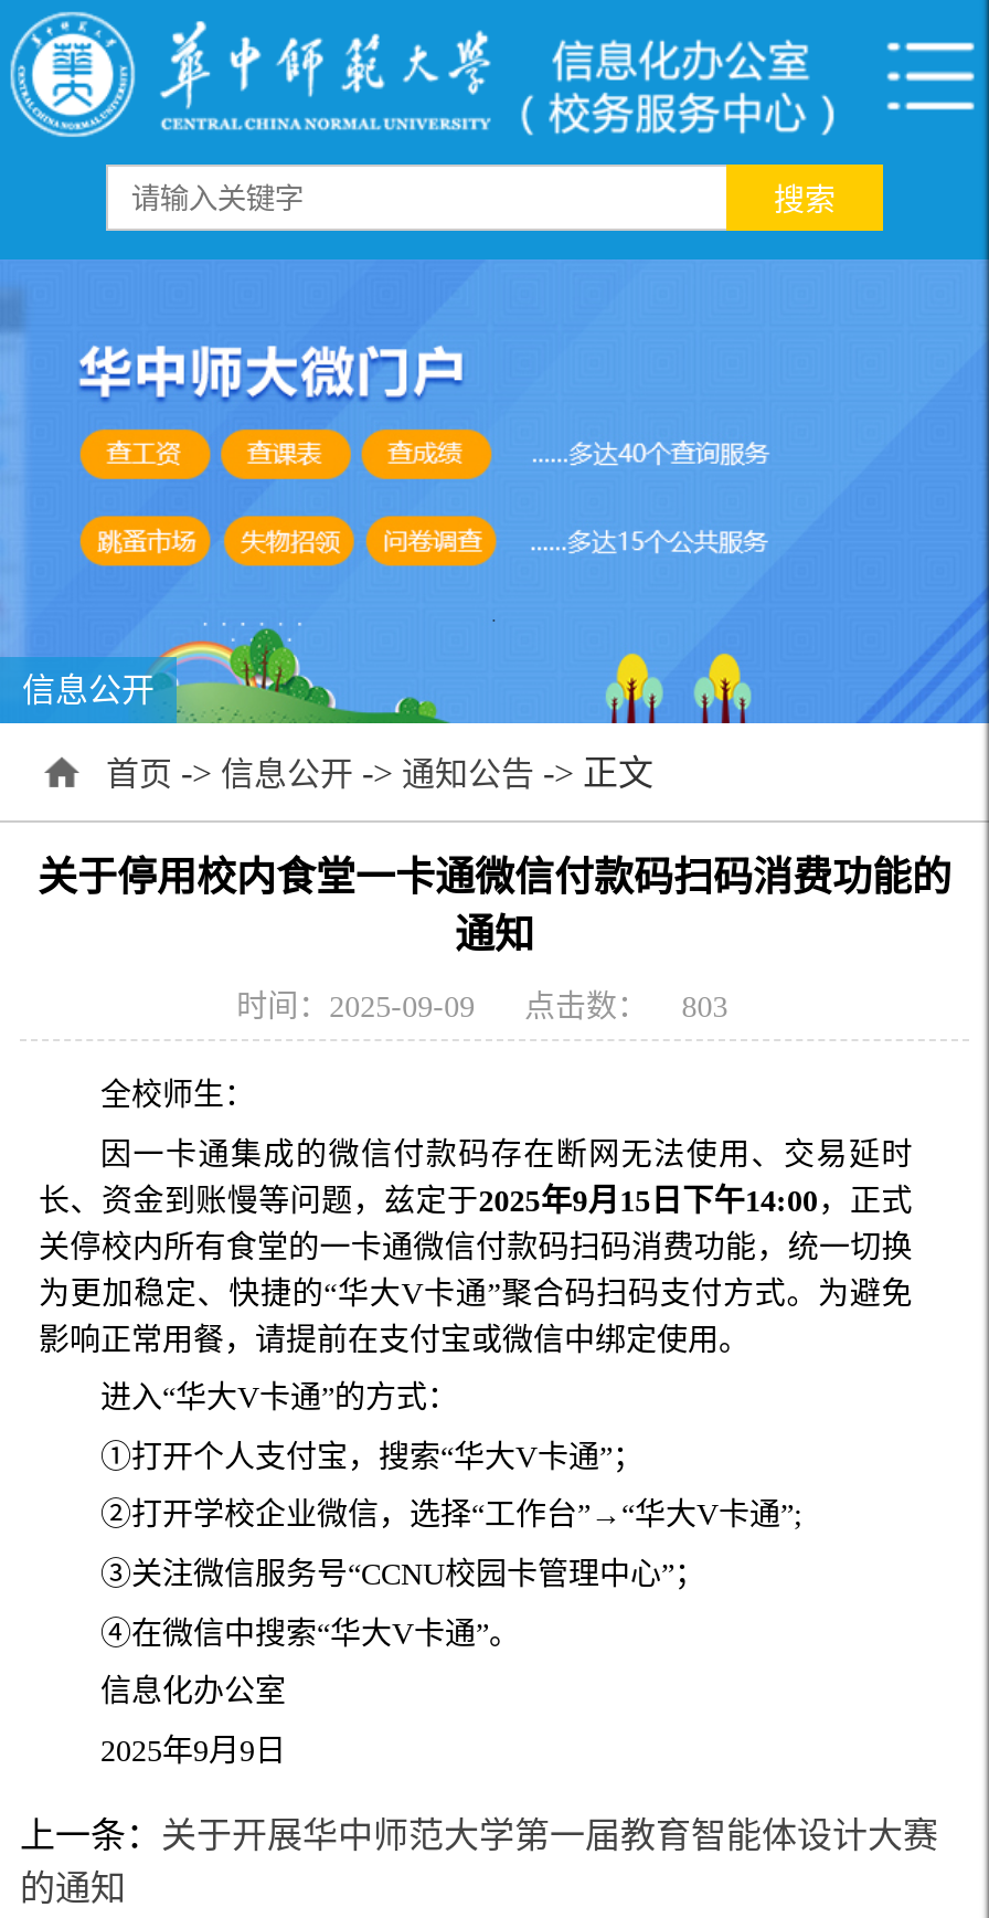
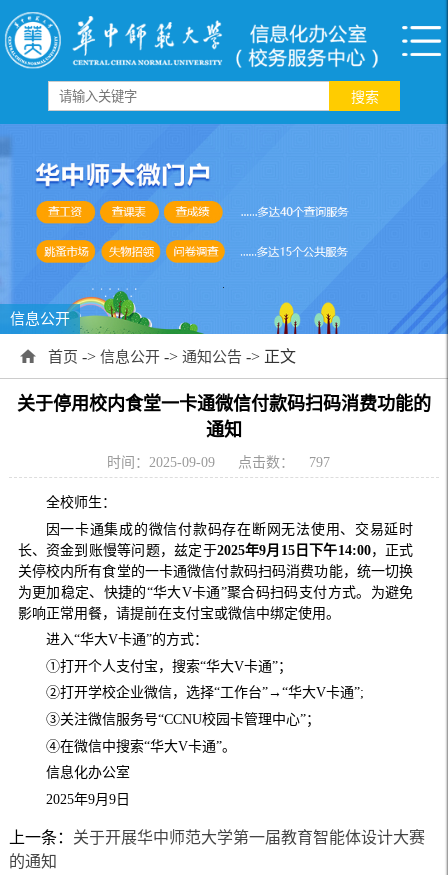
[236,989,728,1022] 时间：2025-09-09 点击数： 803 -> [107,454,330,469] 时间：2025-09-09 点击数： 797

